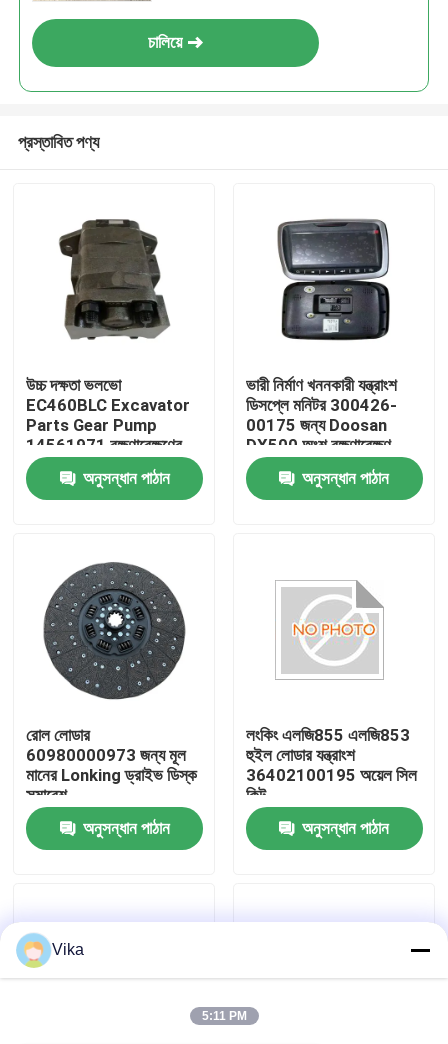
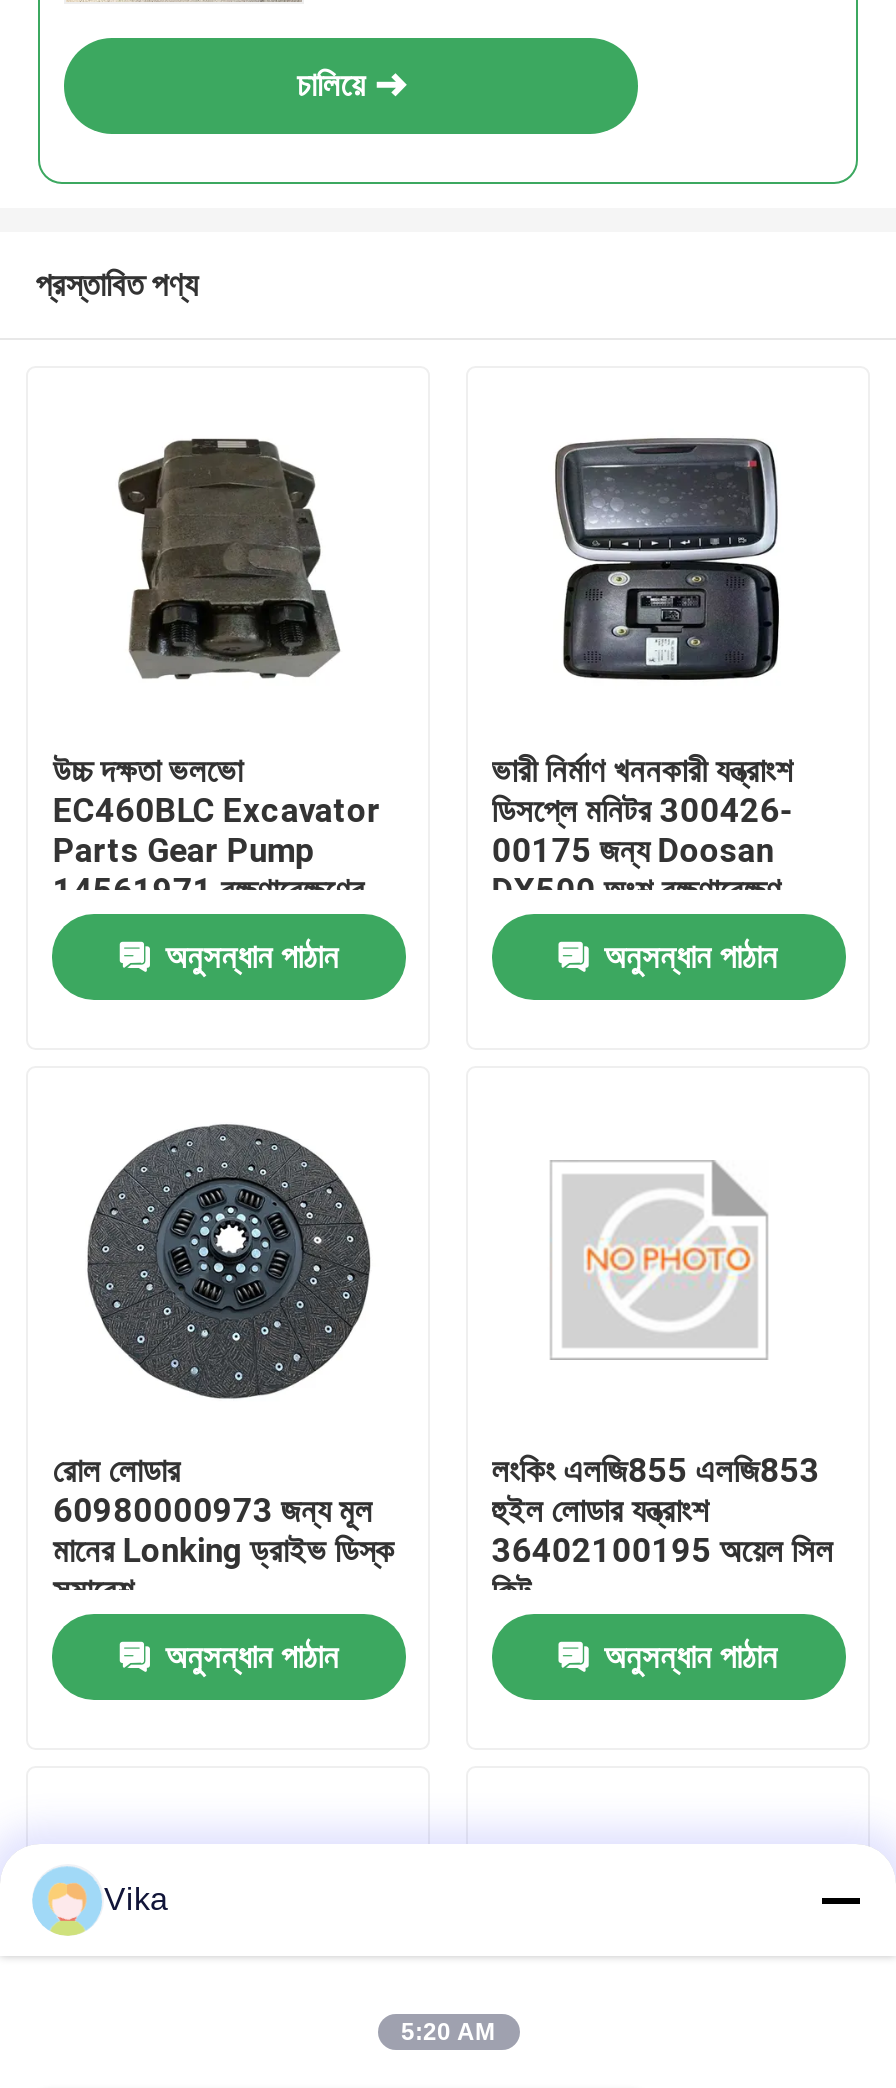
[201,1009,246,1023] 5:11 PM -> [401,2018,495,2046] 5:20 AM

